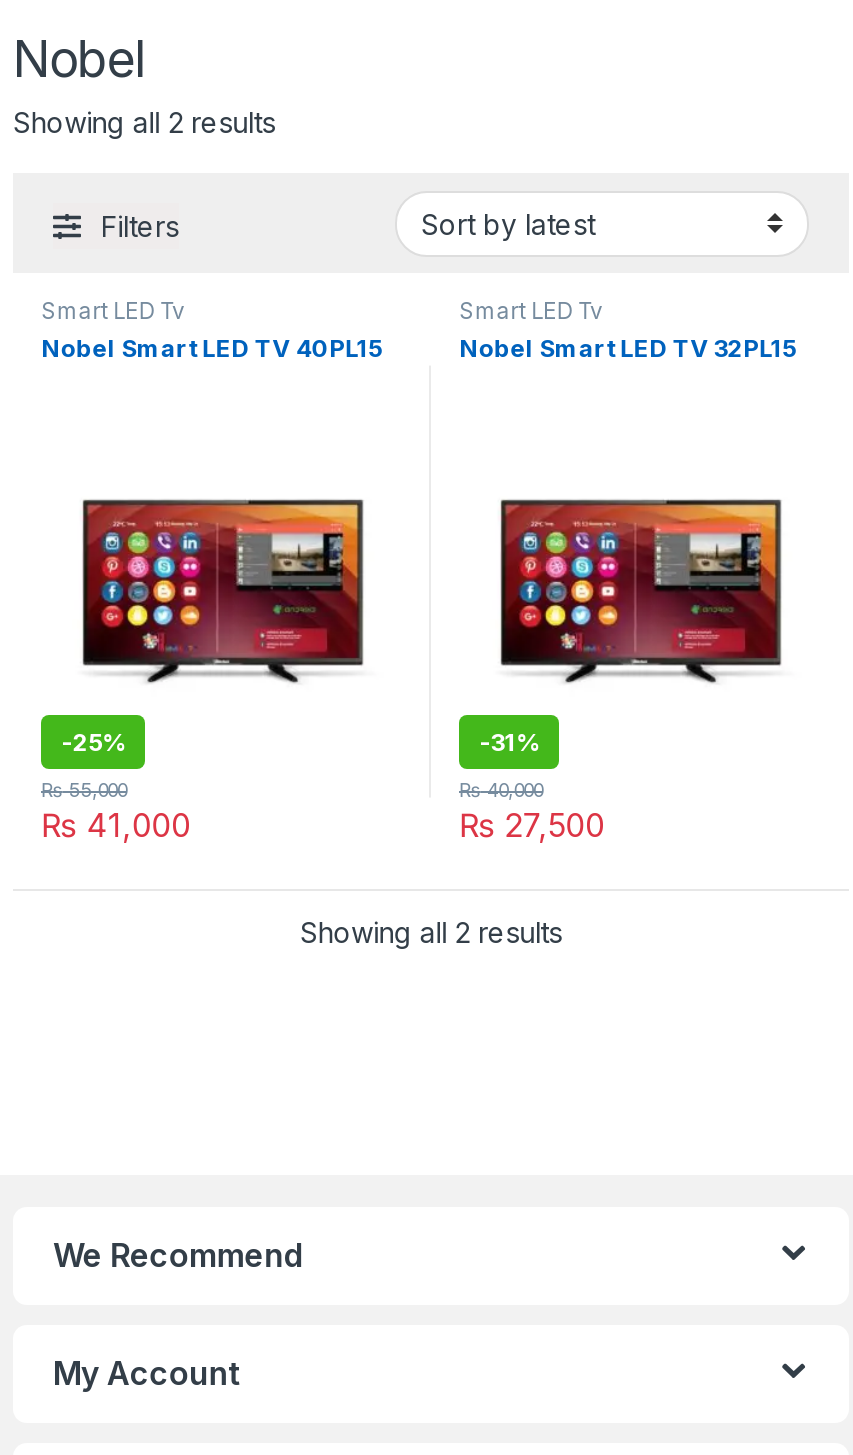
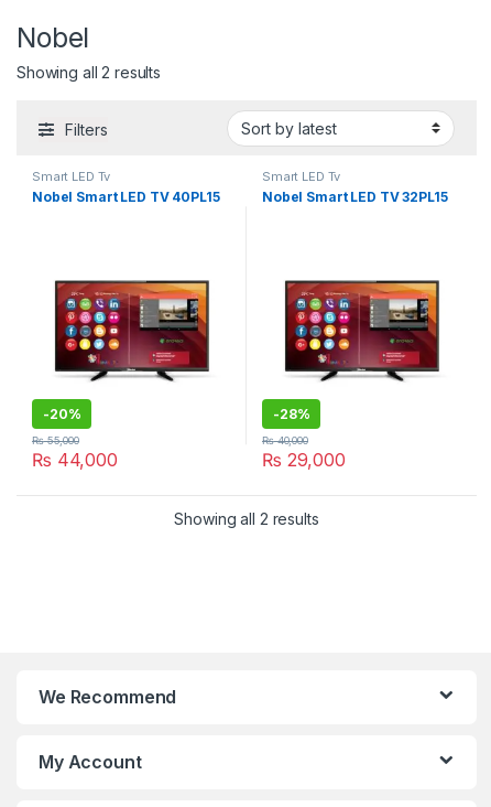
[61,727,126,757] -25% -> [43,406,81,422] -20%
[479,727,540,757] -31% -> [273,406,310,422] -28%
[41,805,191,845] ₨ 41,000 -> [32,449,118,471] ₨ 44,000
[459,805,605,845] ₨ 27,500 -> [262,449,346,471] ₨ 29,000

